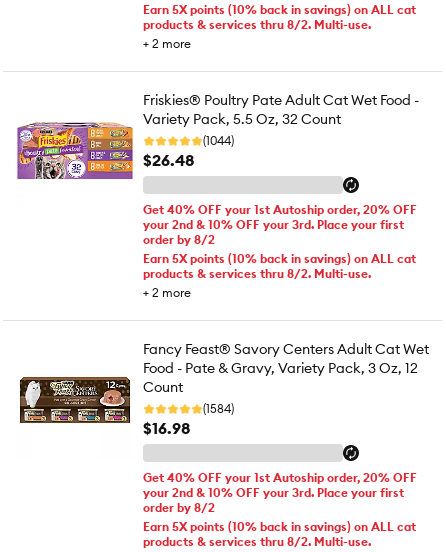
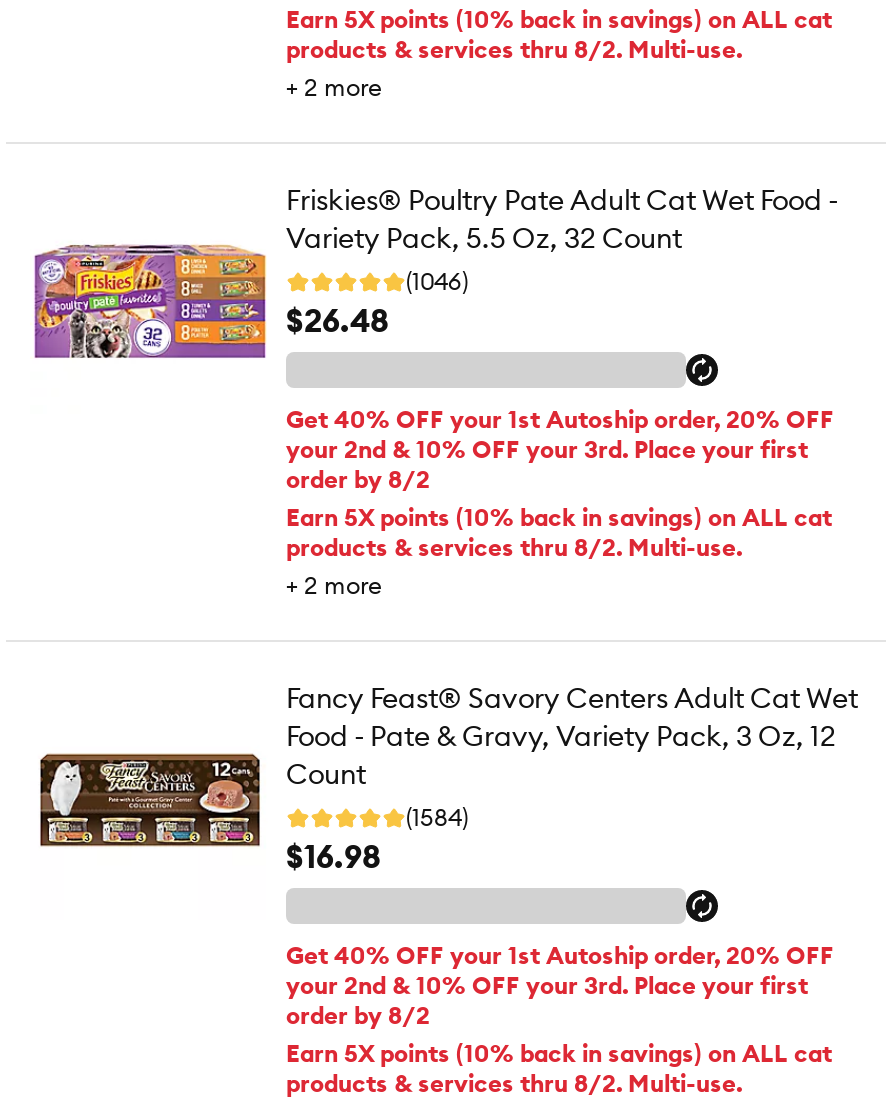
[203,133,234,148] (1044) -> [406,266,468,296] (1046)

